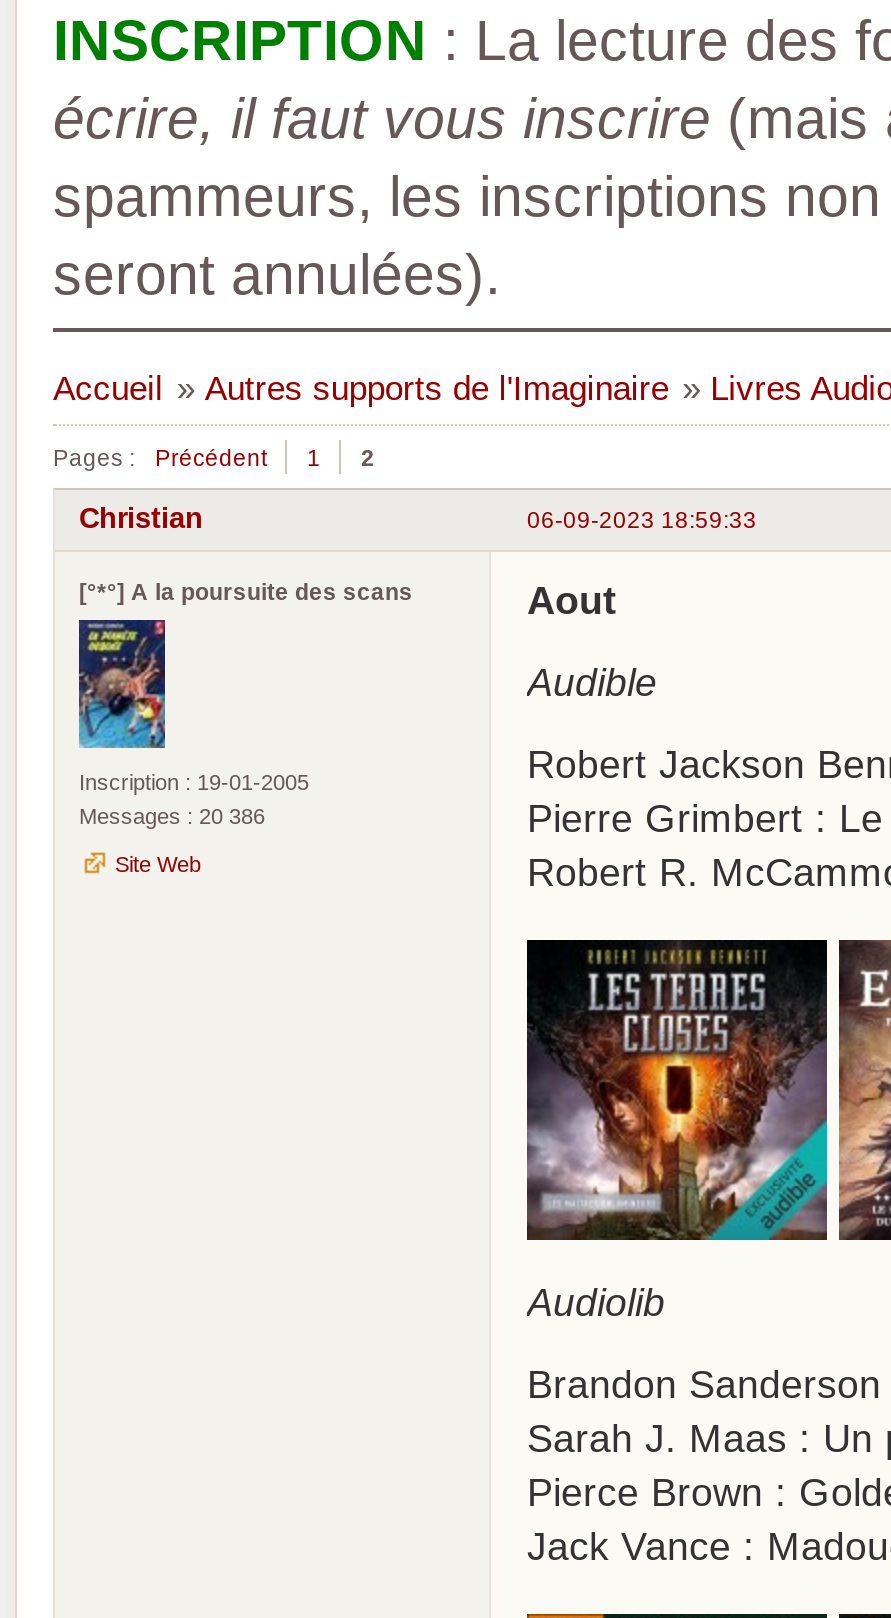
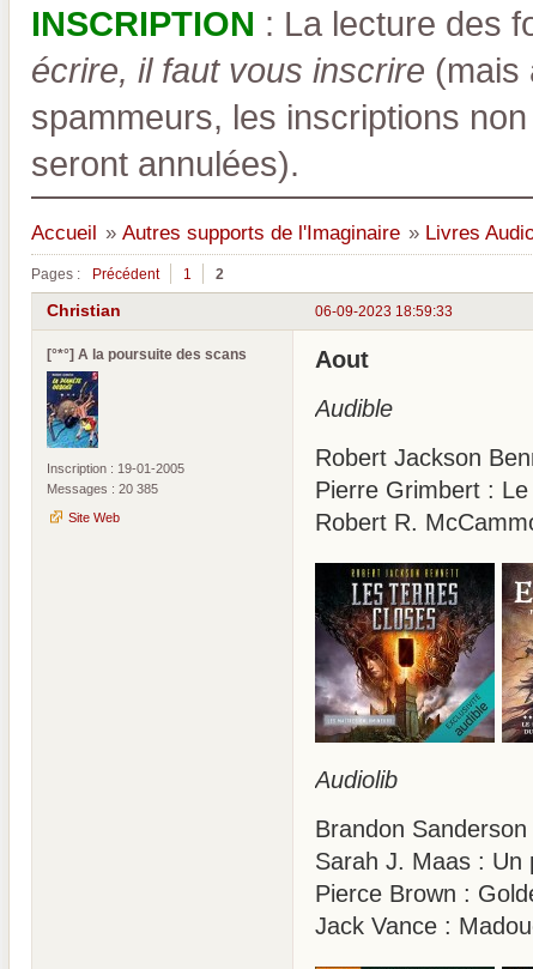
[79,803,265,827] Messages : 20 386 -> [47,481,158,496] Messages : 20 385

